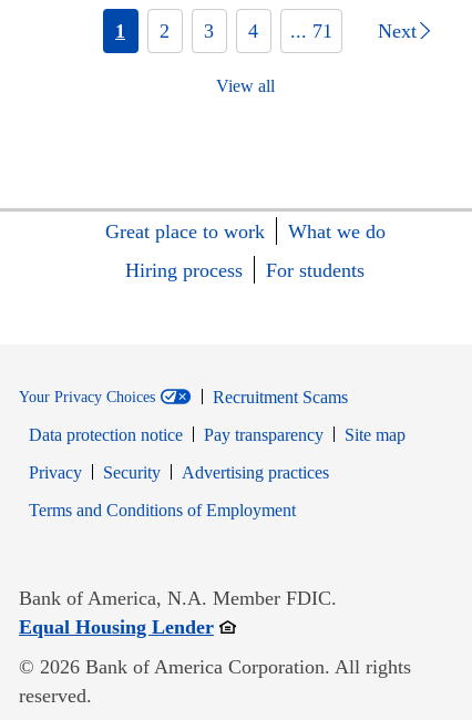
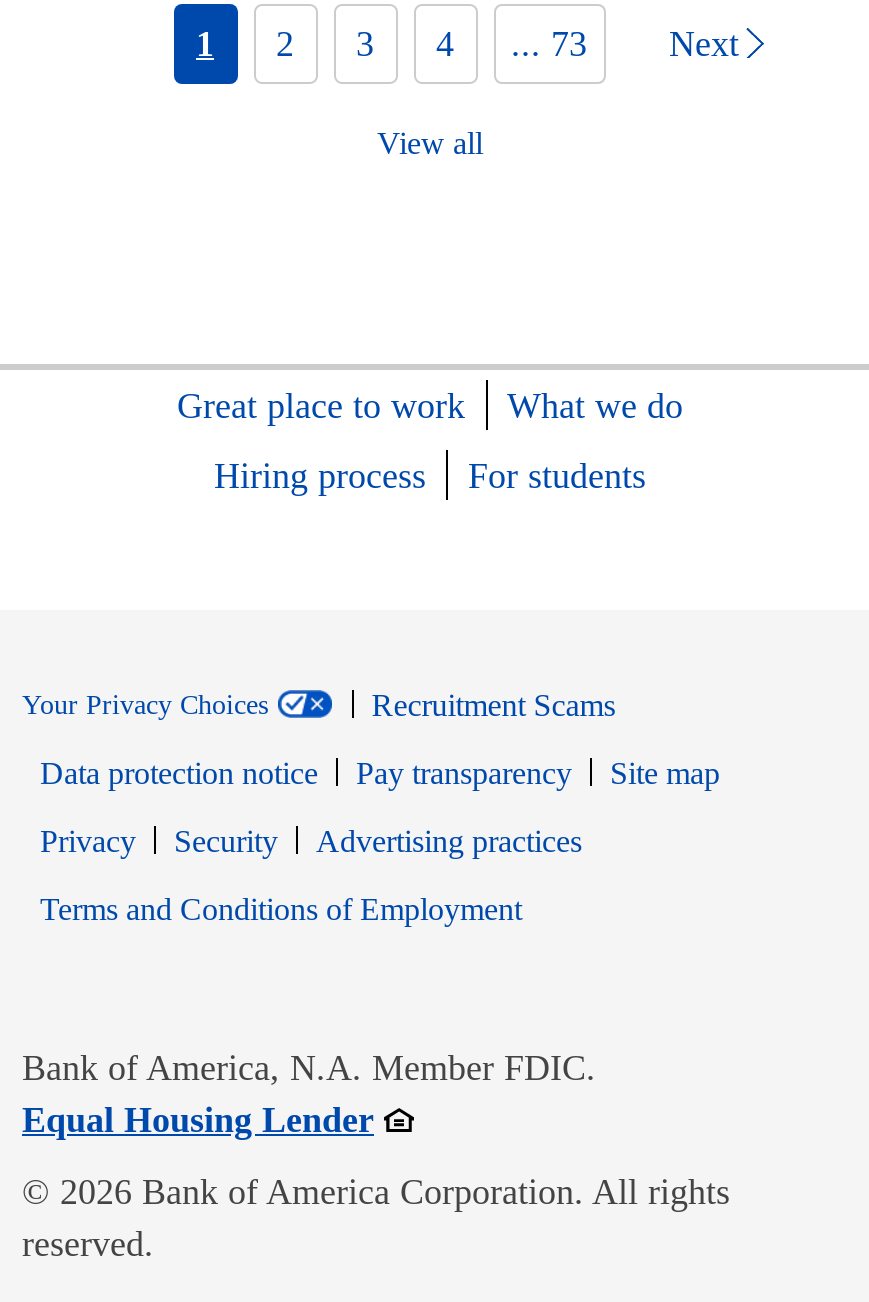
[115,19,332,42] 1 2 3 4 ... 71 -> [196,23,587,63] 1 2 3 4 ... 73

